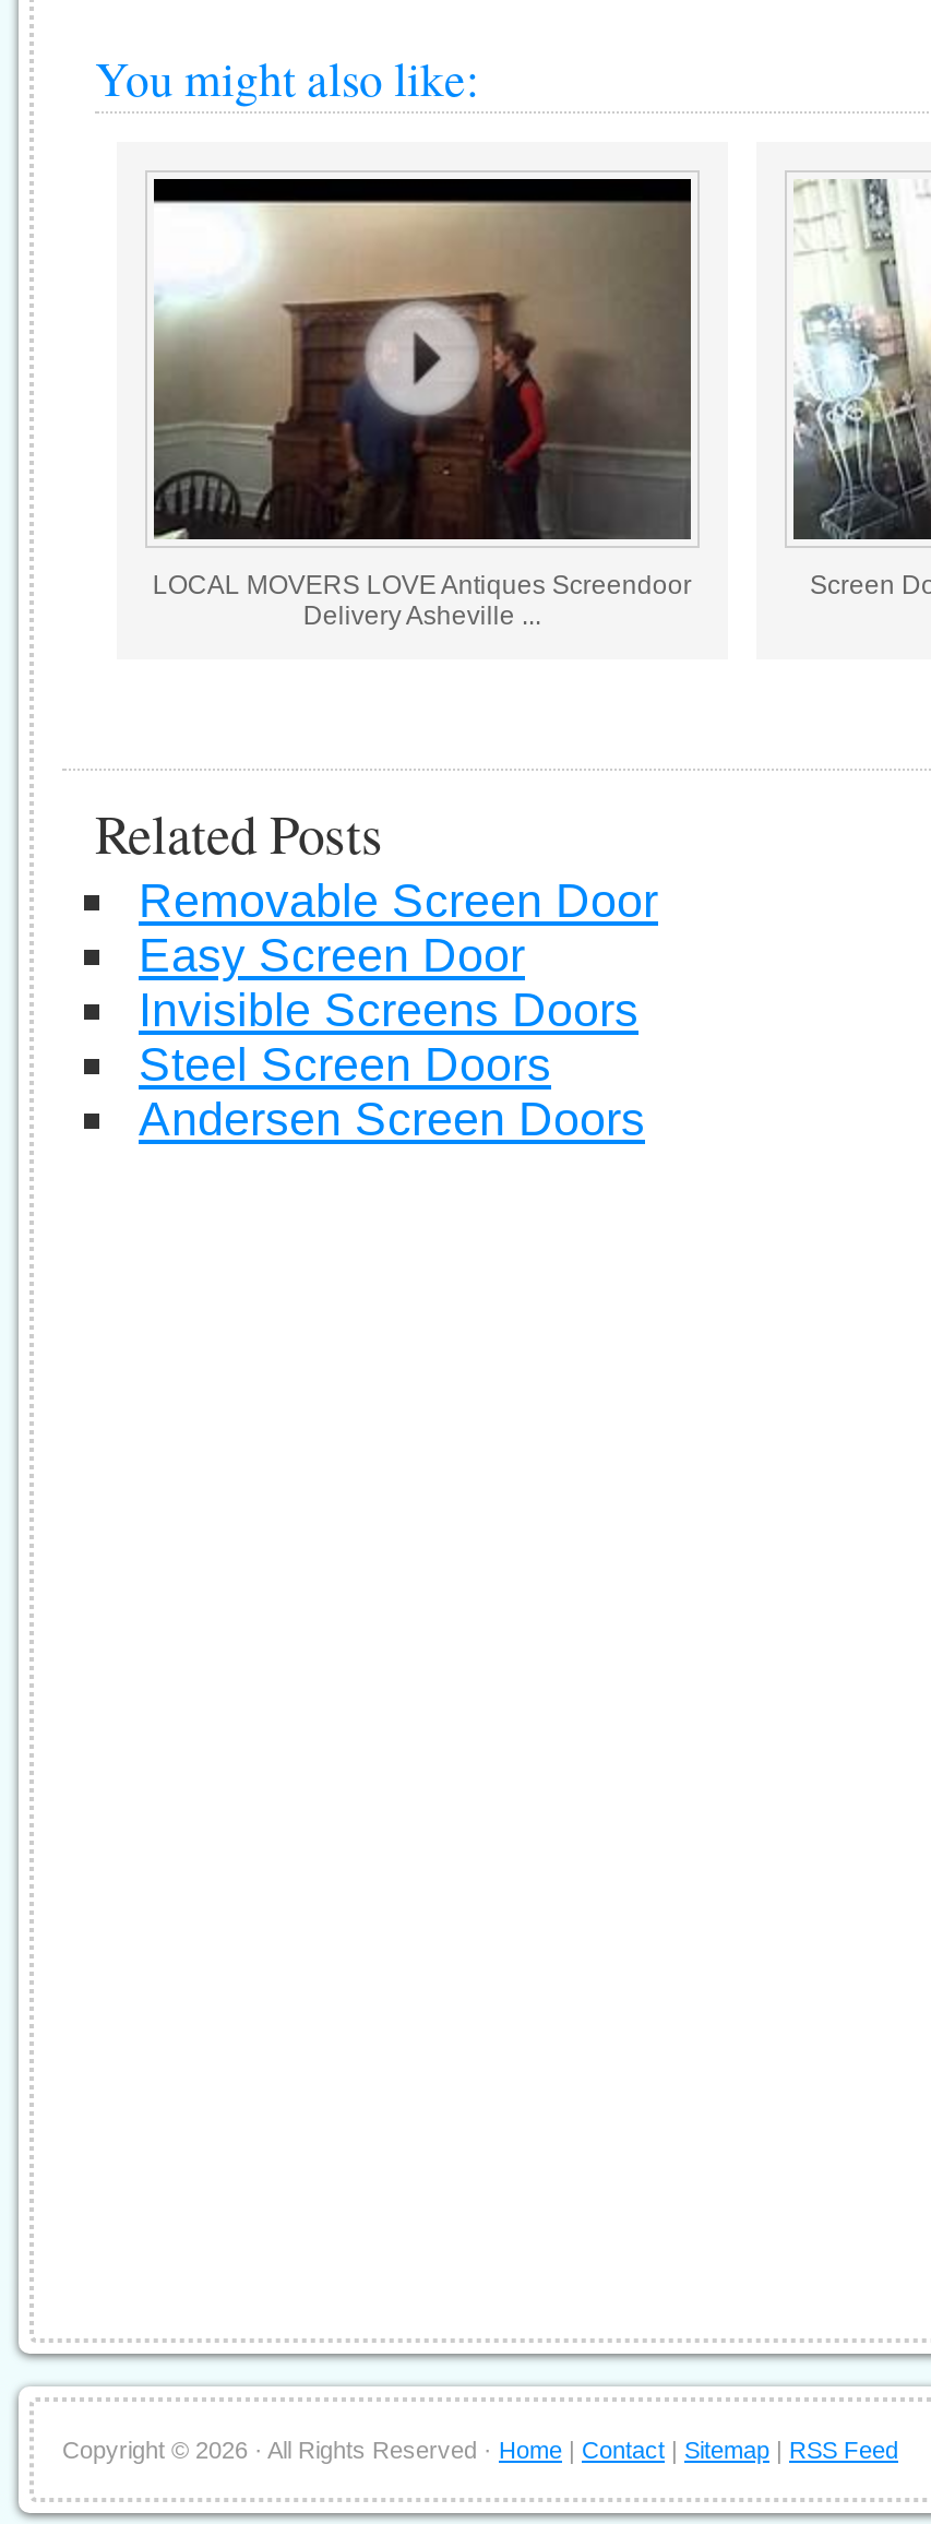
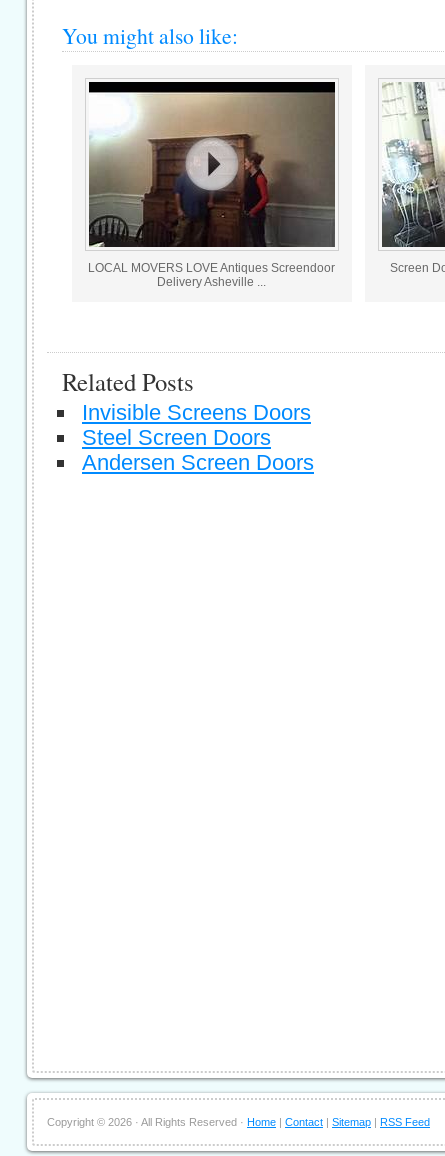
[139,873,658,982] Removable Screen Door | Easy Screen Door -> none
moved [139,982,645,1146] -> [82,400,314,475]: Invisible Screens Doors | Steel Screen Doors | Andersen Screen Doors

